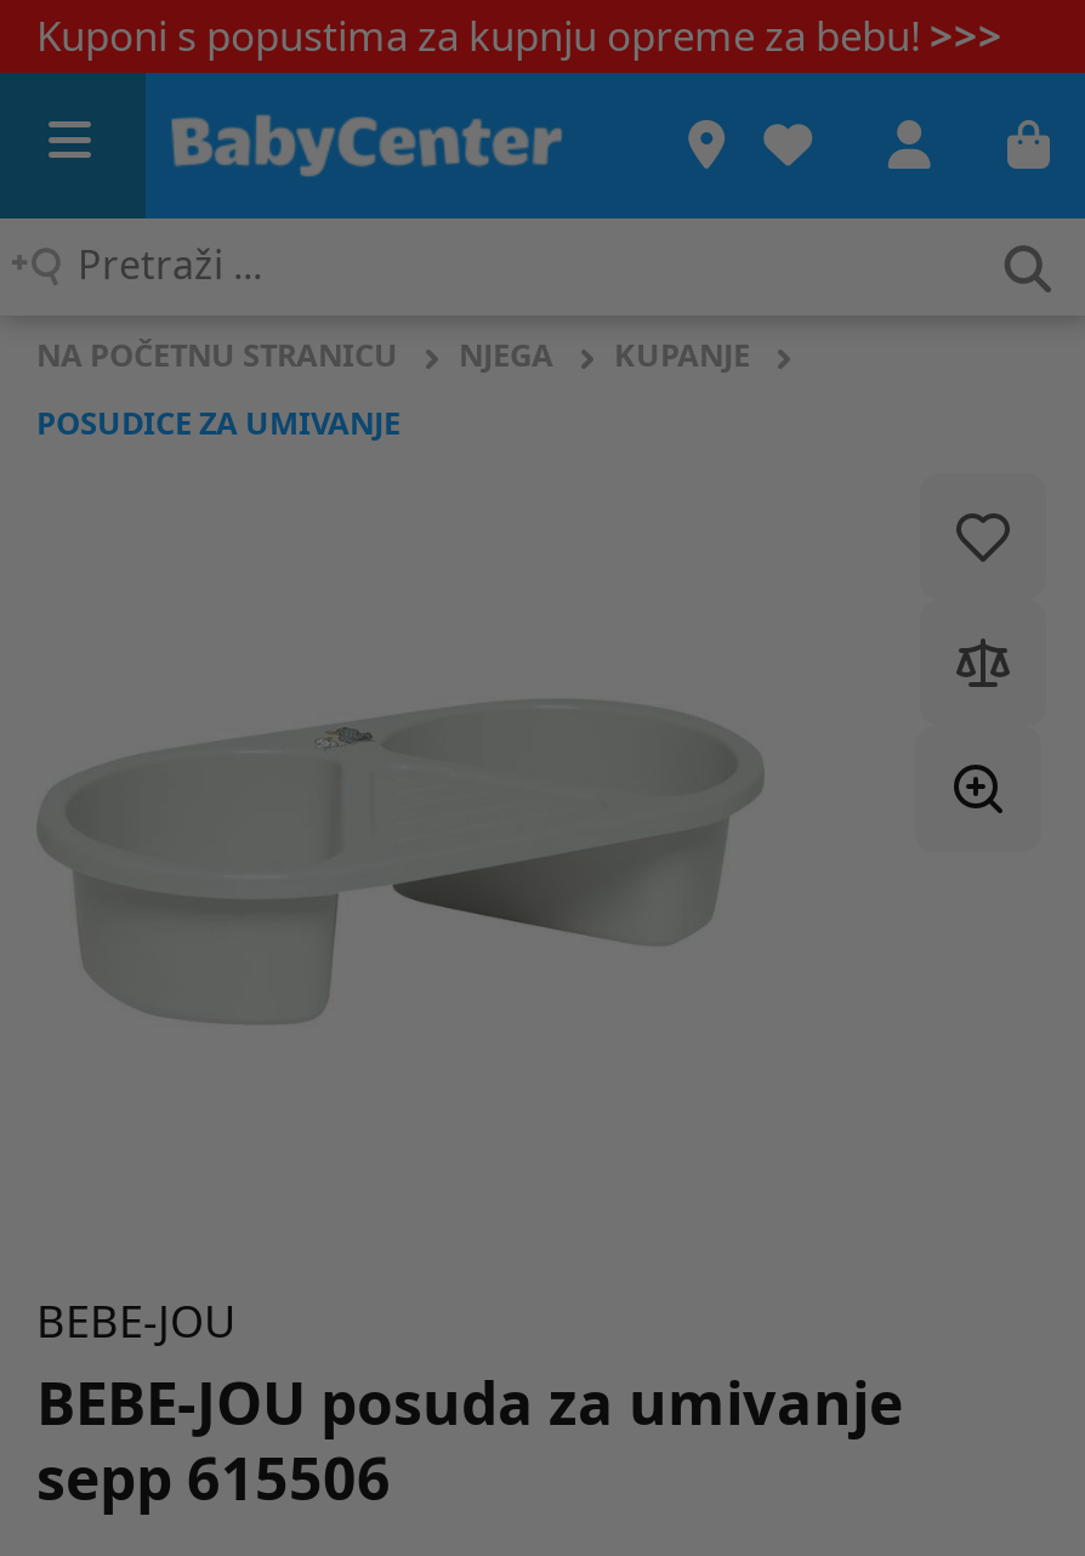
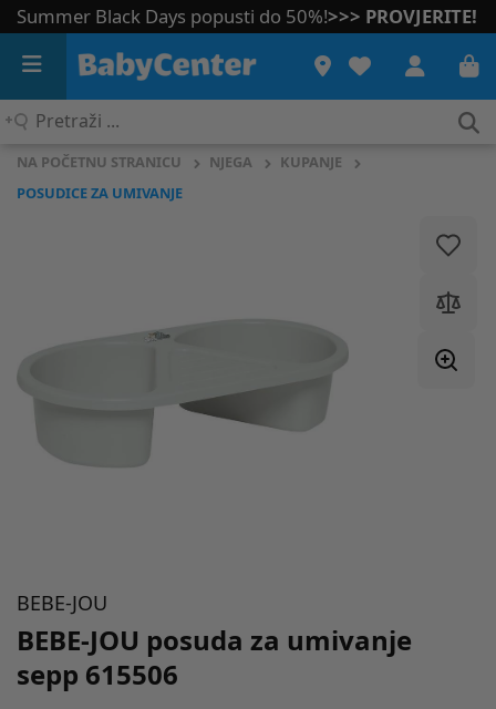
[36,7,1002,63] Kuponi s popustima za kupnju opreme za bebu! >>> -> [17,3,477,29] Summer Black Days popusti do 50%! >>> PROVJERITE!

